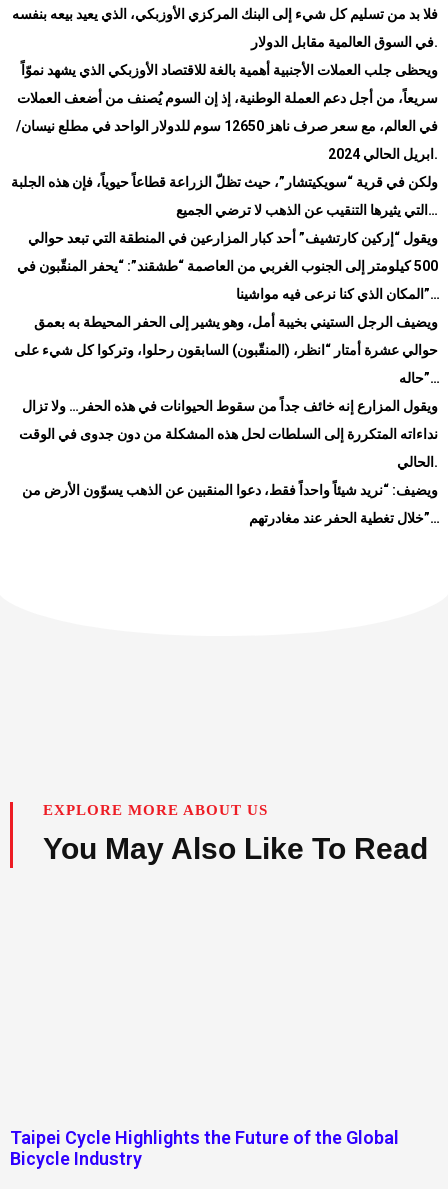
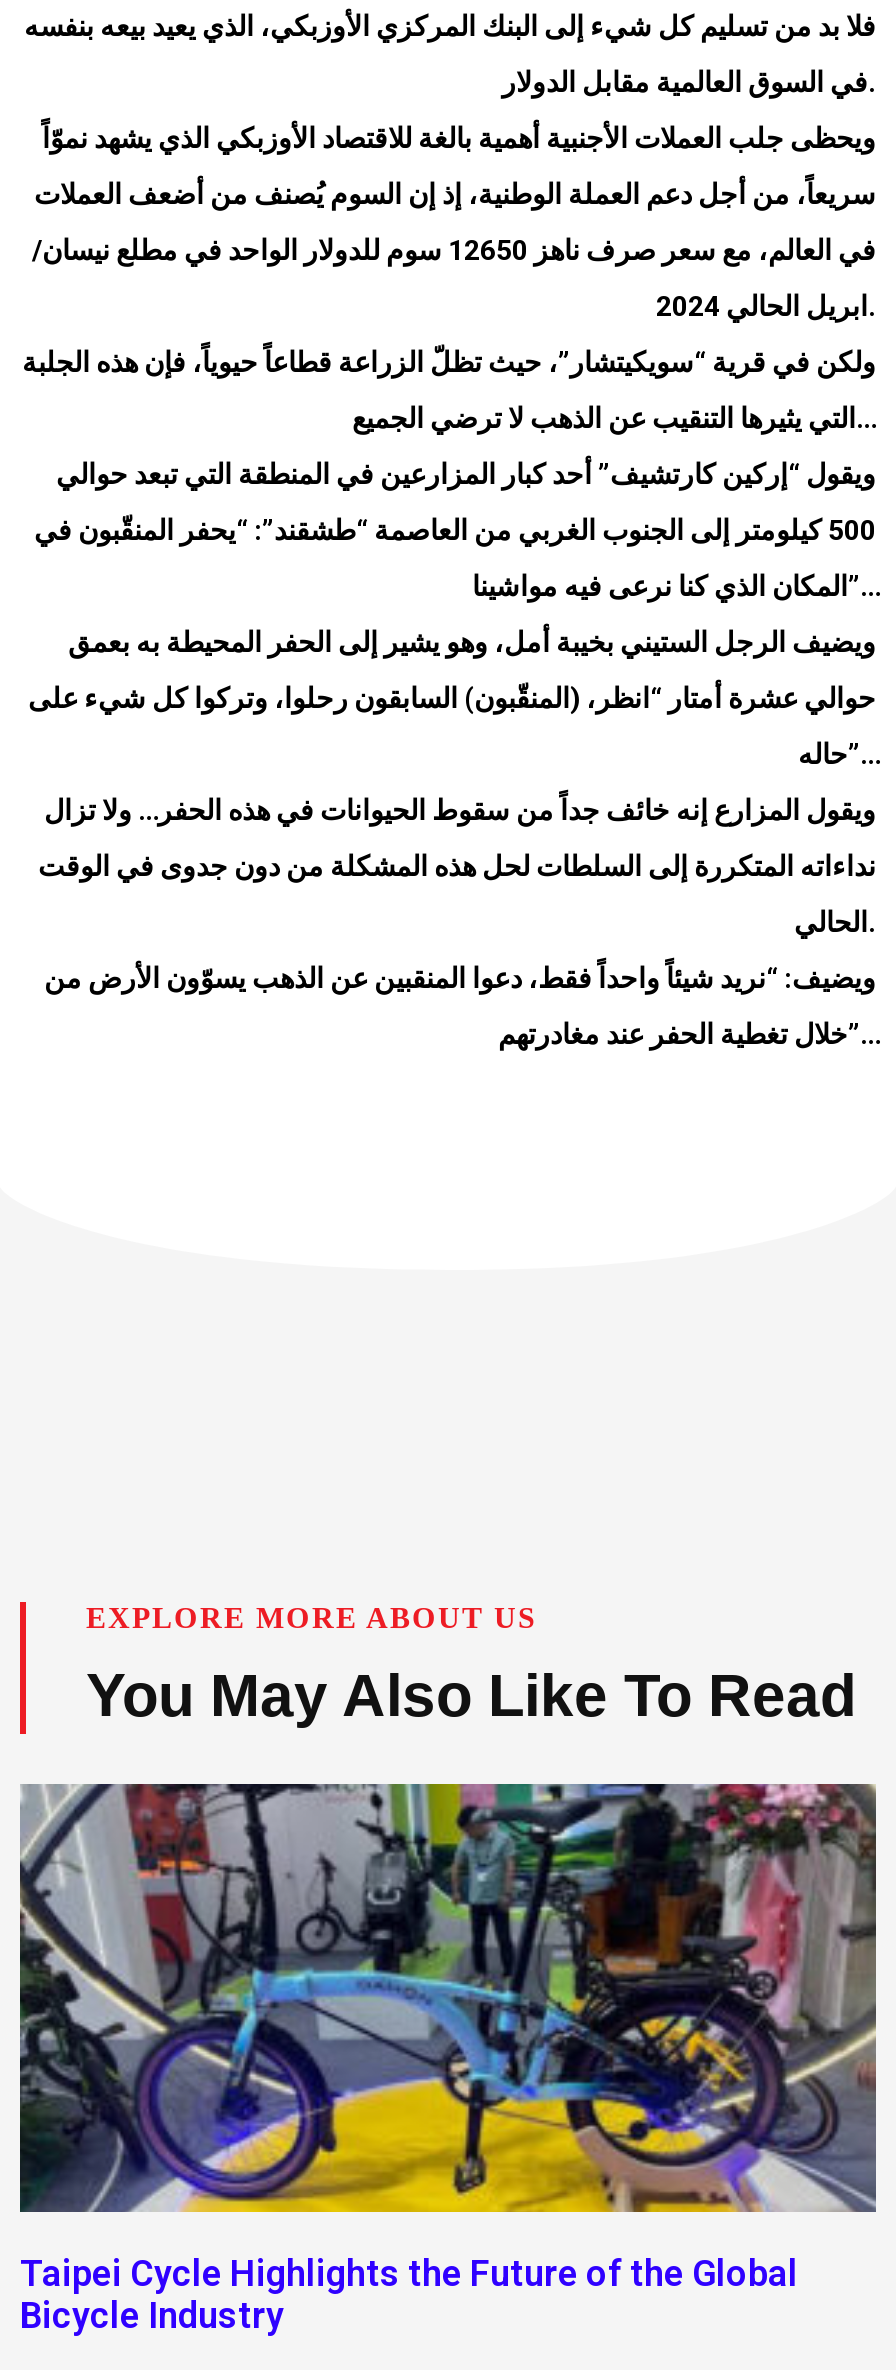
none -> [18,1782,878,2214] [image]

